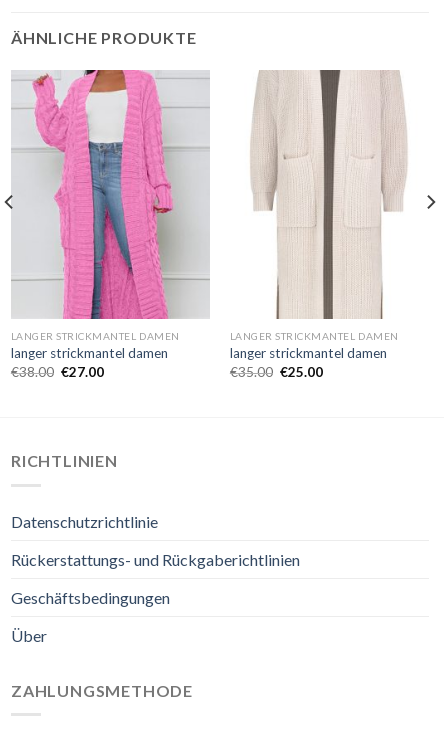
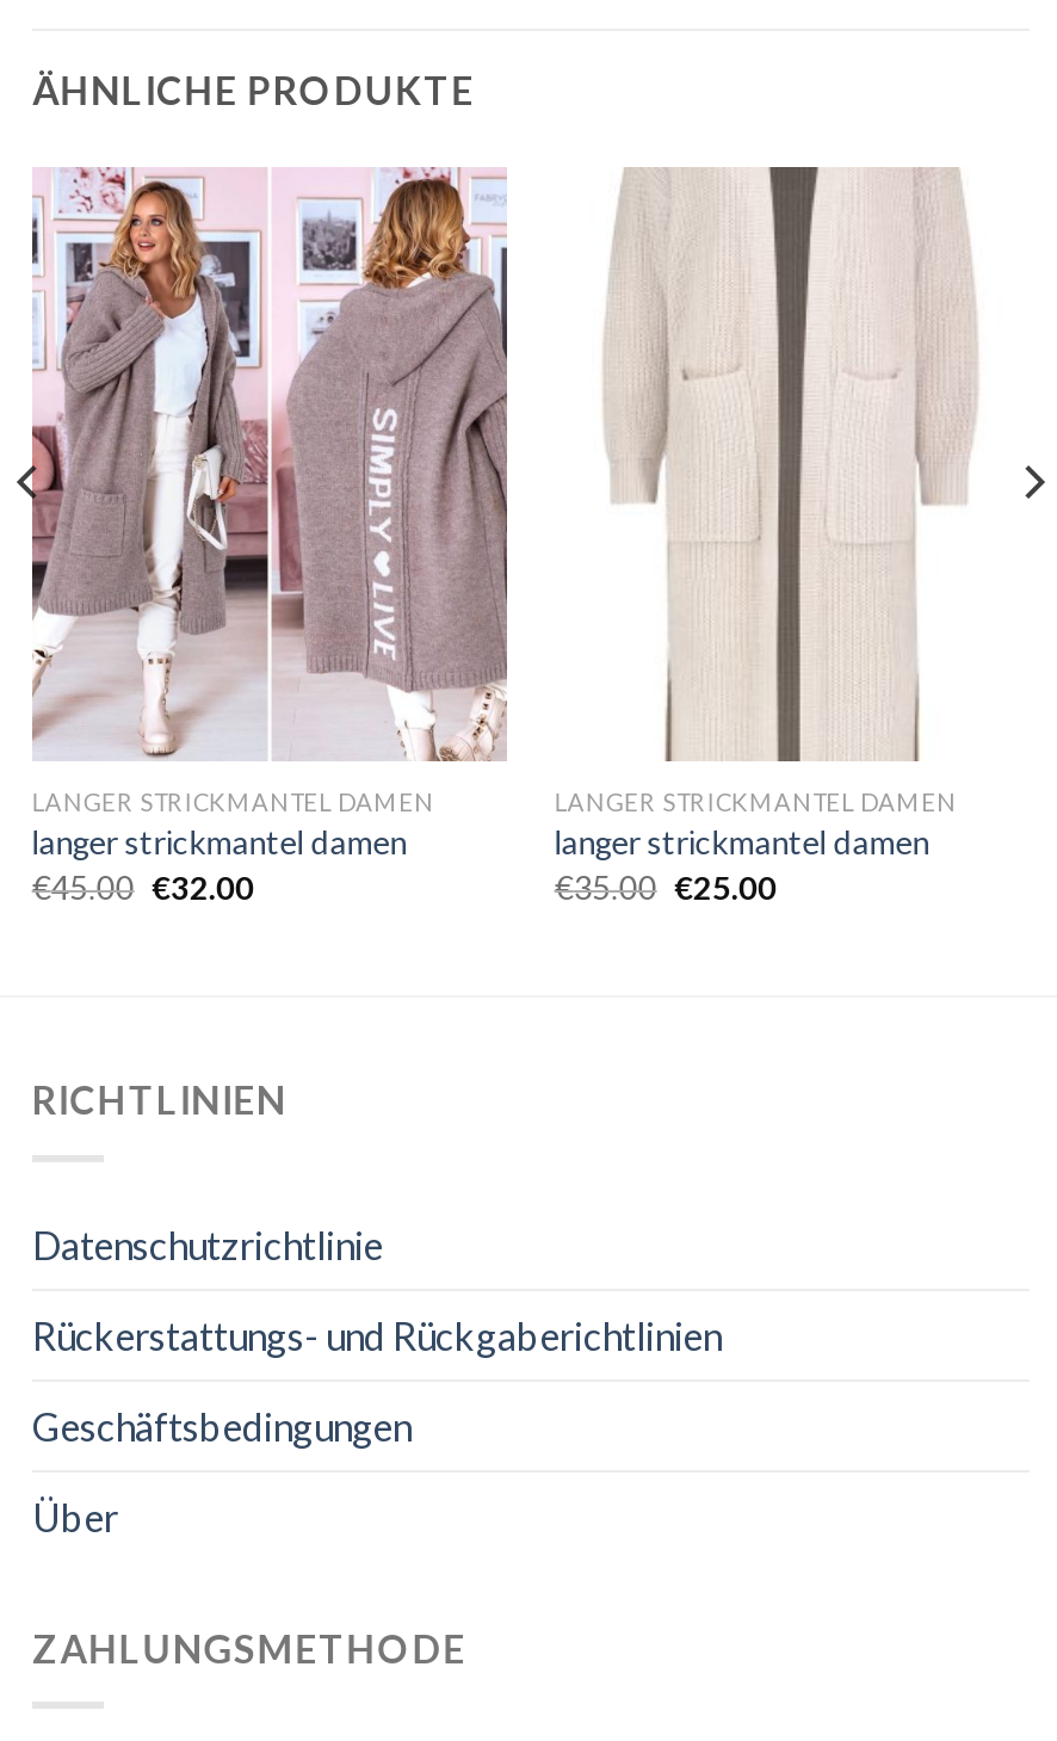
[11,69,210,320] [image] -> [30,167,509,761] [image]
[11,364,104,380] €38.00 €27.00 -> [32,868,254,906] €45.00 €32.00

